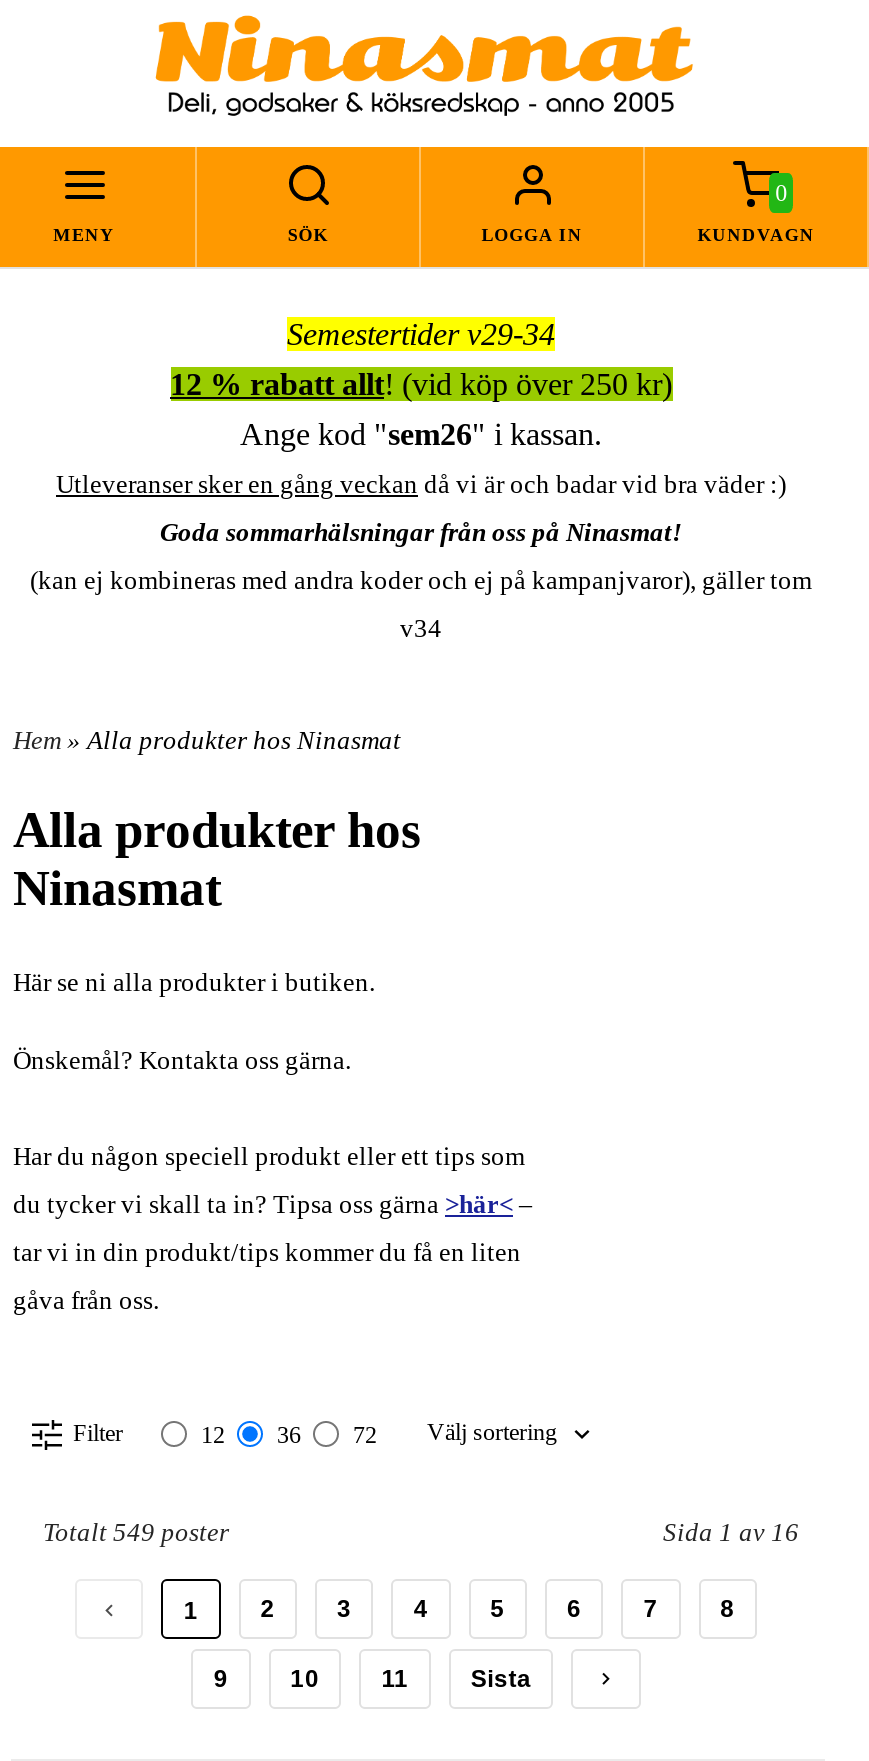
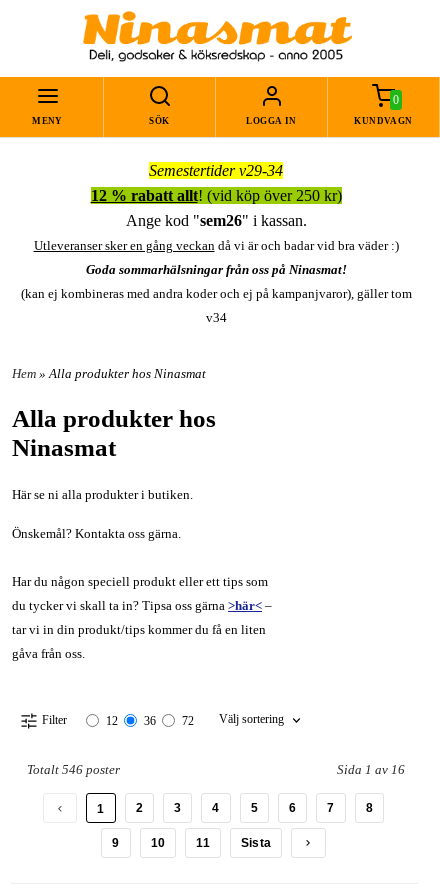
[43,1518,229,1548] Totalt 549 poster -> [27,762,120,777] Totalt 546 poster

